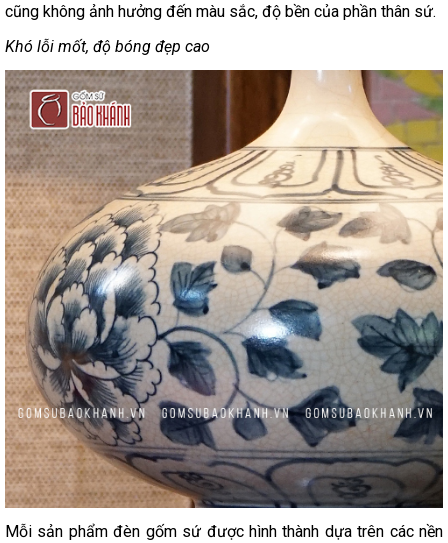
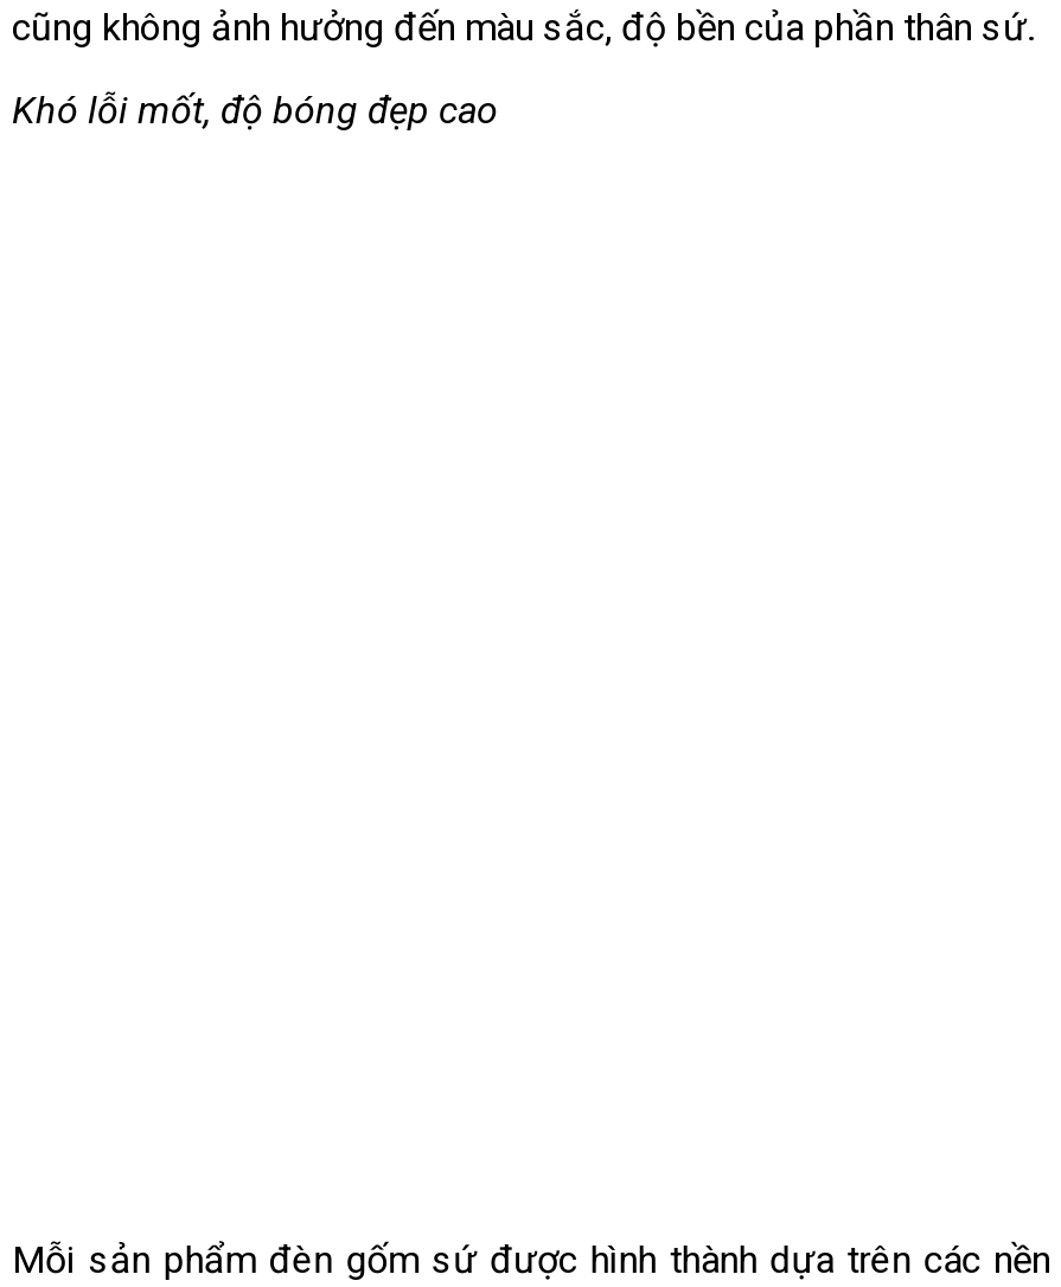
[4,69,444,509] [image] -> none

